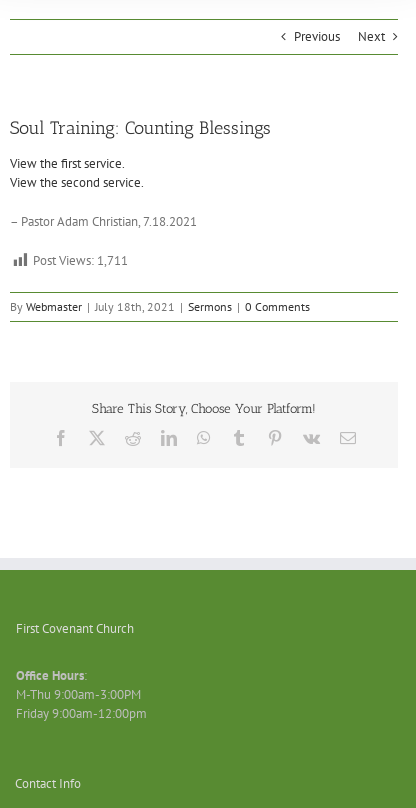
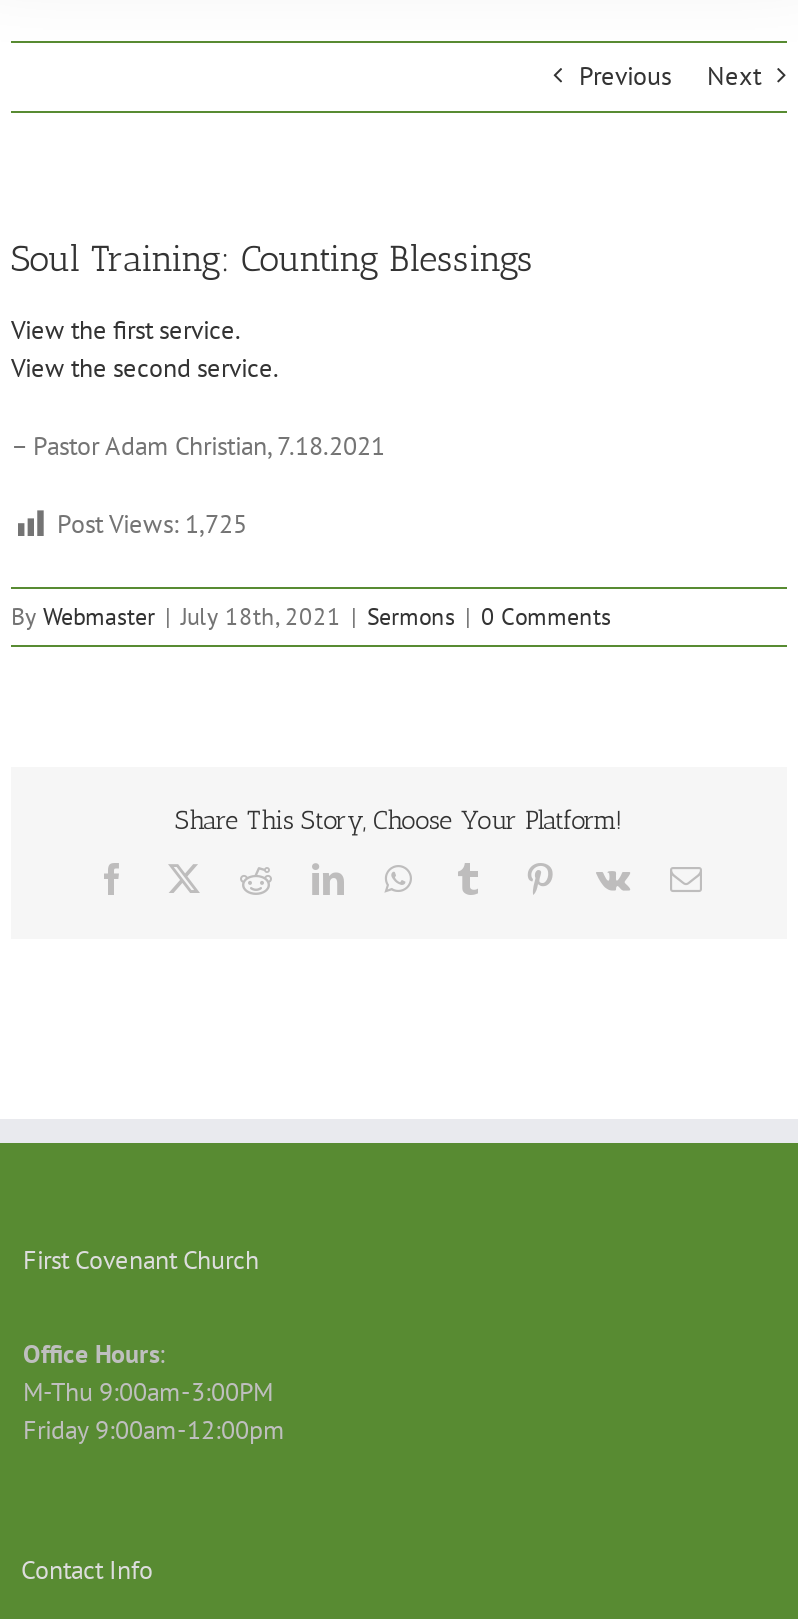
[33,252,128,269] Post Views: 1,711 -> [57,508,247,542] Post Views: 1,725

